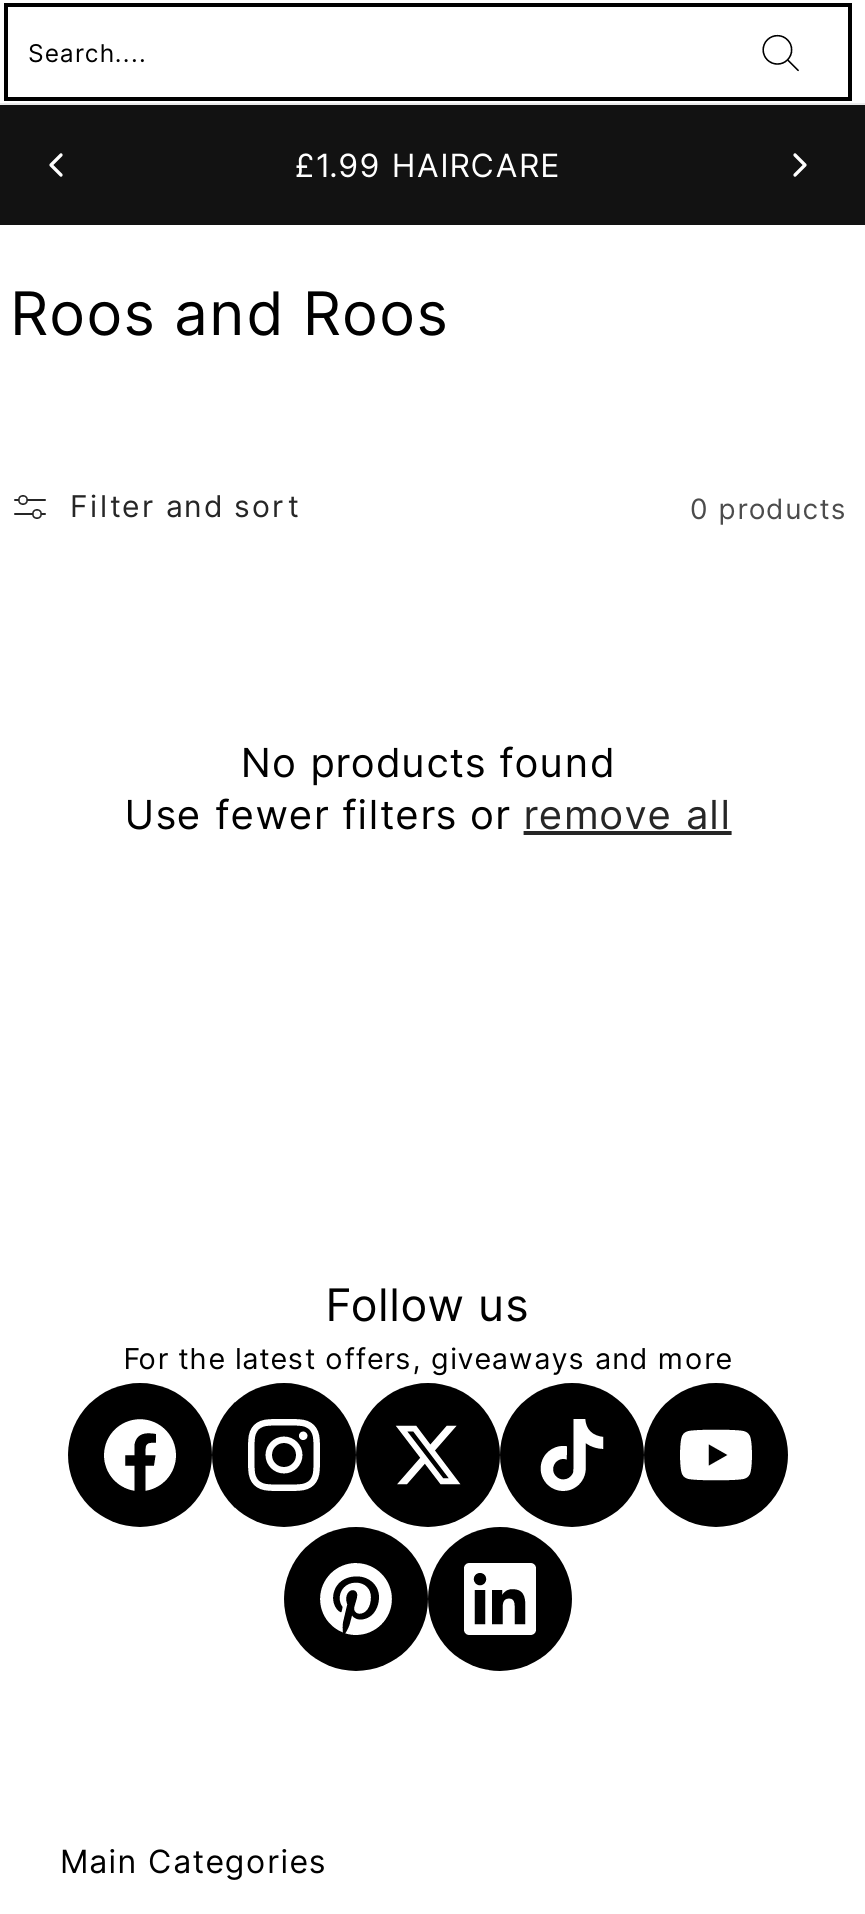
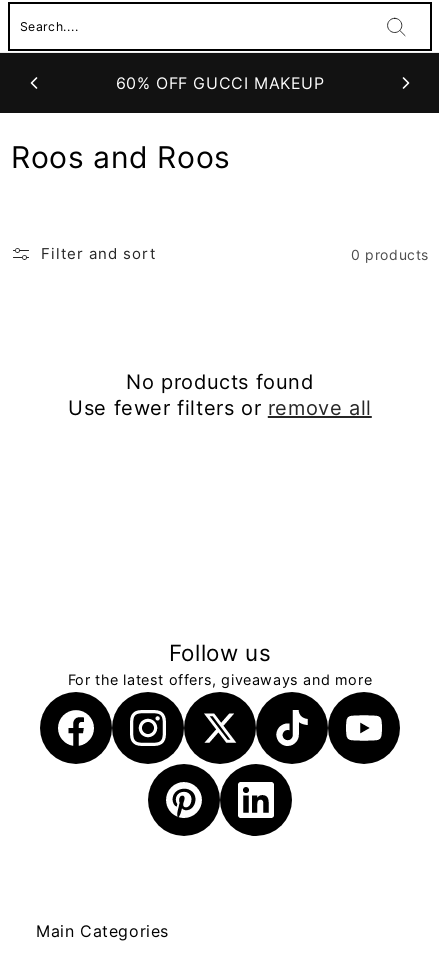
[295,145,561,185] £1.99 HAIRCARE -> [115,73,324,93] 60% OFF GUCCI MAKEUP

